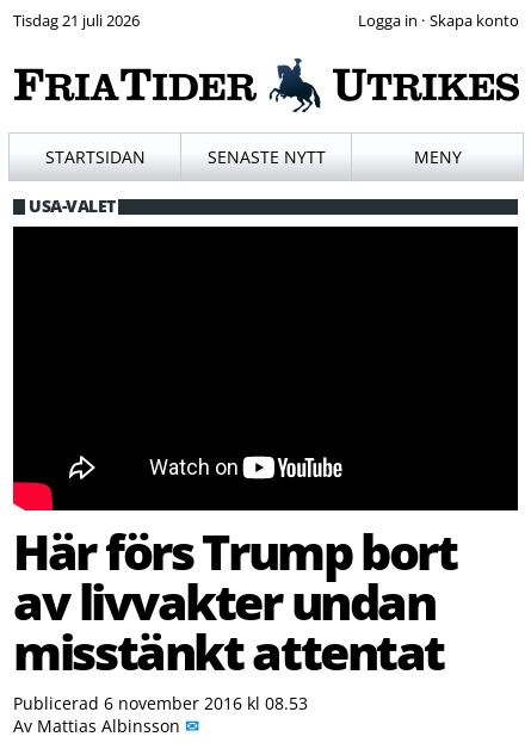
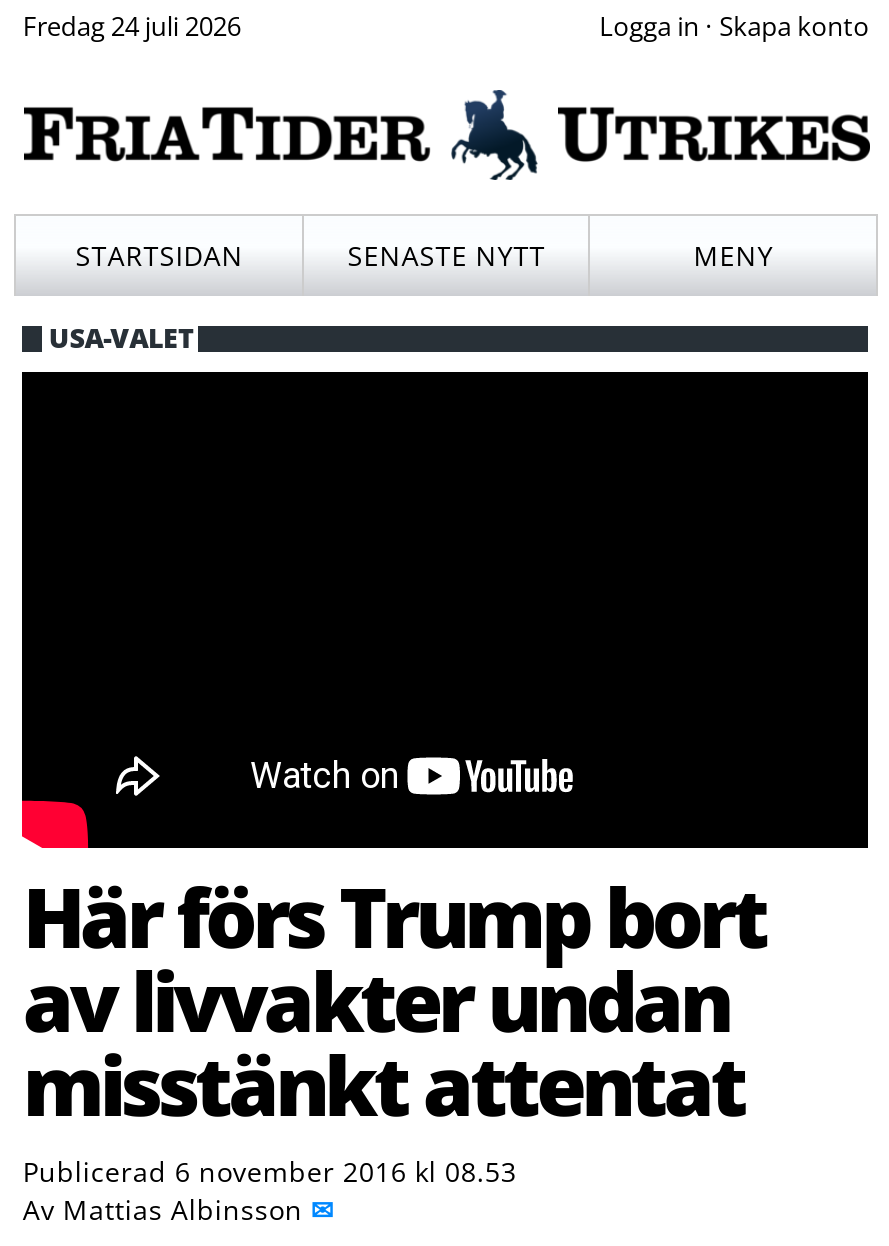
[13,10,140,31] Tisdag 21 juli 2026 -> [23,9,241,45] Fredag 24 juli 2026

